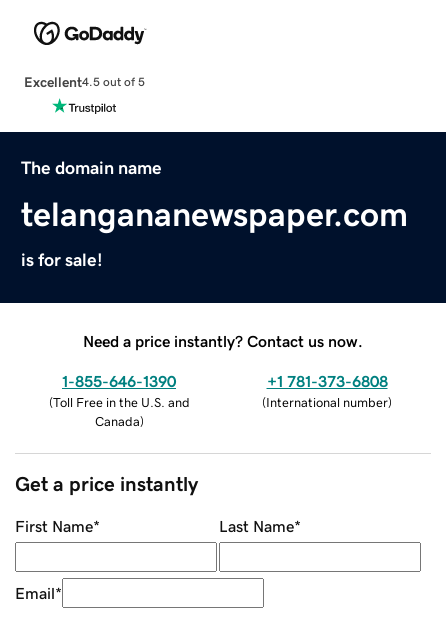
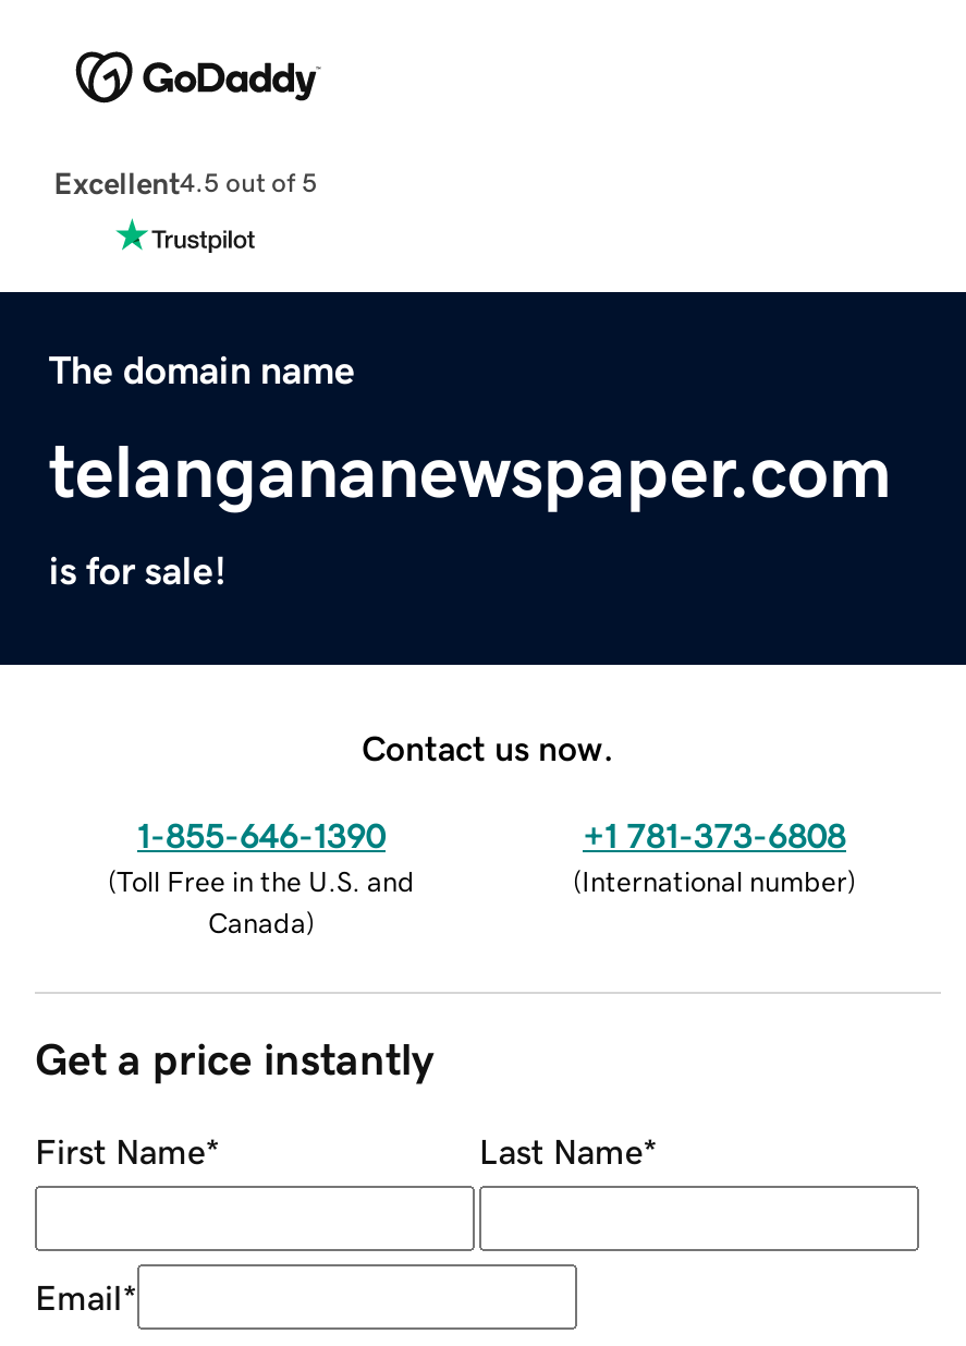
[83,333,363,349] Need a price instantly? Contact us now. -> [362,729,614,764] Contact us now.

